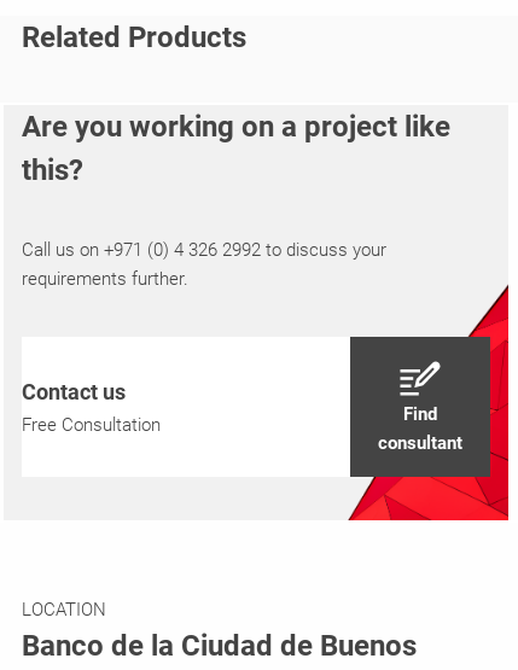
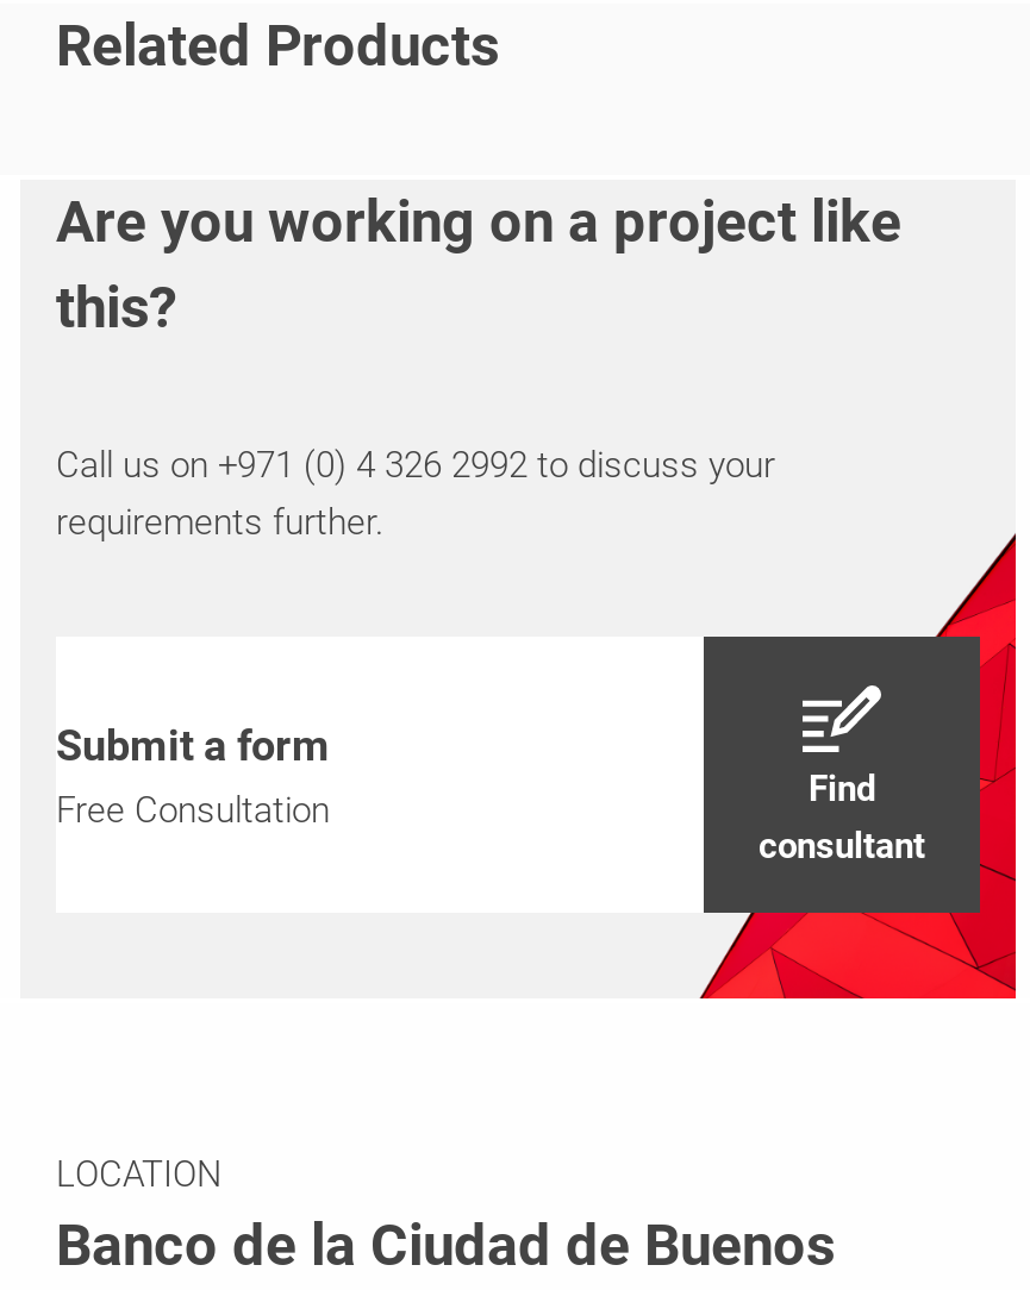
[22,379,126,405] Contact us -> [56,720,330,770] Submit a form

